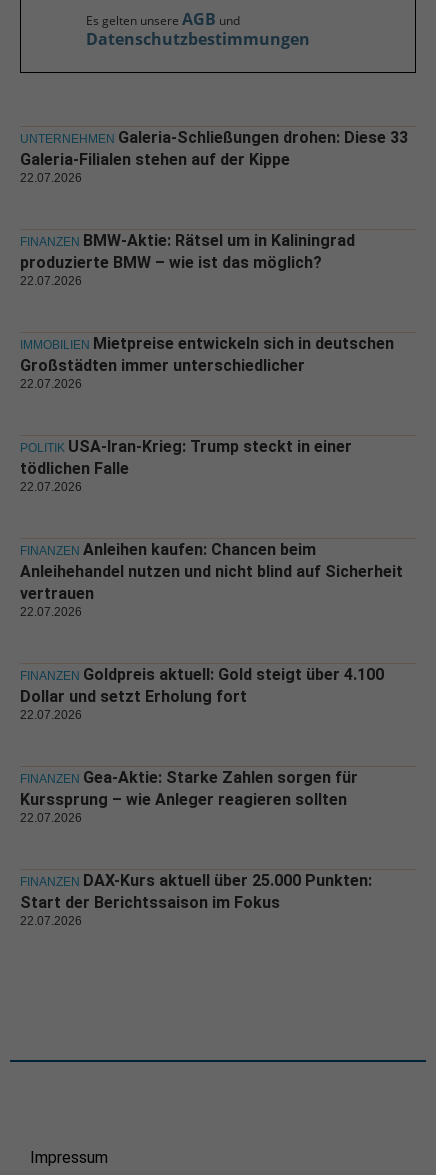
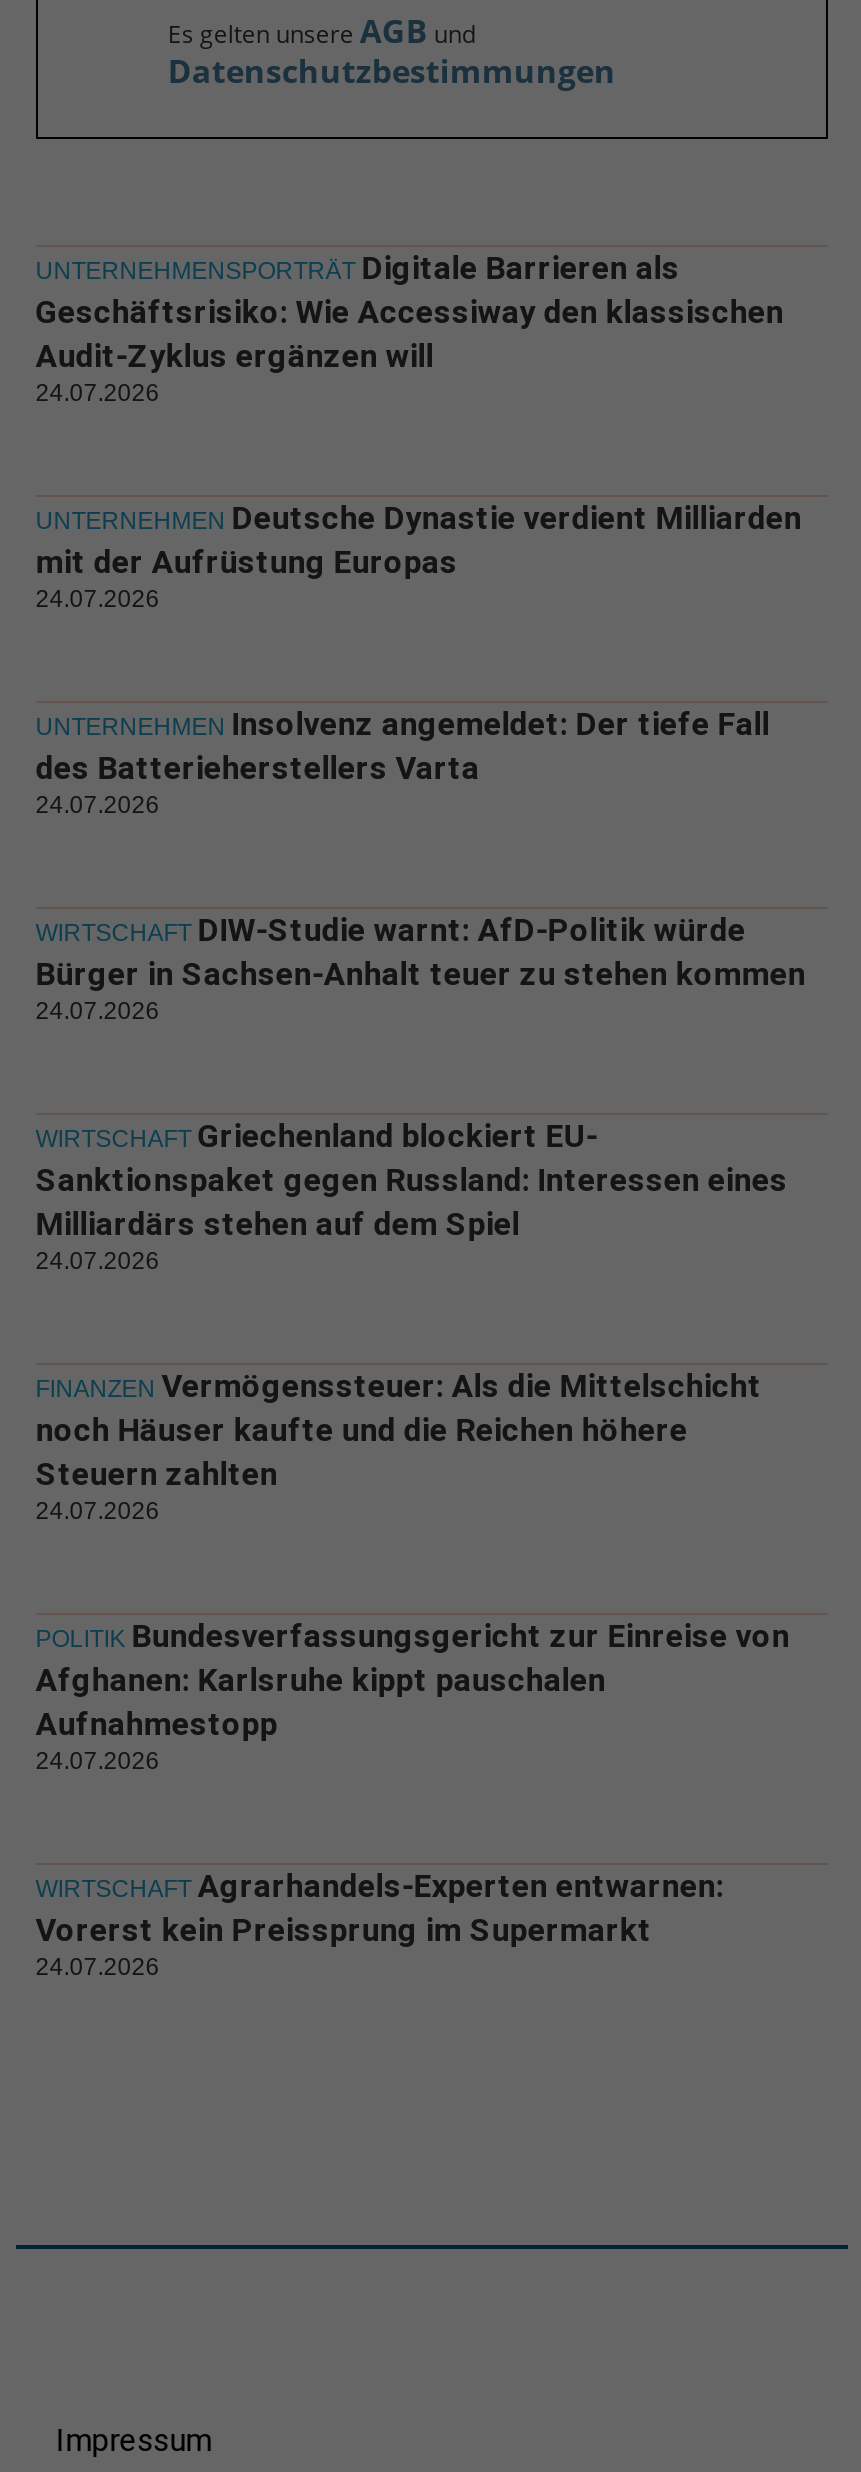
[20,128,408,185] UNTERNEHMEN Galeria-Schließungen drohen: Diese 33 | Galeria-Filialen stehen auf der Kippe | 22.07.2026 -> [35,249,783,407] UNTERNEHMENSPORTRÄT Digitale Barrieren als | Geschäftsrisiko: Wie Accessiway den klassischen | Audit-Zyklus ergänzen will | 24.07.2026
[20,231,355,288] FINANZEN BMW-Aktie: Rätsel um in Kaliningrad | produzierte BMW – wie ist das möglich? | 22.07.2026 -> [35,499,801,613] UNTERNEHMEN Deutsche Dynastie verdient Milliarden | mit der Aufrüstung Europas | 24.07.2026
[20,334,394,391] IMMOBILIEN Mietpreise entwickeln sich in deutschen | Großstädten immer unterschiedlicher | 22.07.2026 -> [35,705,769,819] UNTERNEHMEN Insolvenz angemeldet: Der tiefe Fall | des Batterieherstellers Varta | 24.07.2026
[20,437,352,494] POLITIK USA-Iran-Krieg: Trump steckt in einer | tödlichen Falle | 22.07.2026 -> [35,911,805,1025] WIRTSCHAFT DIW-Studie warnt: AfD-Politik würde | Bürger in Sachsen-Anhalt teuer zu stehen kommen | 24.07.2026
[20,540,403,619] FINANZEN Anleihen kaufen: Chancen beim | Anleihehandel nutzen und nicht blind auf Sicherheit | vertrauen | 22.07.2026 -> [35,1117,787,1275] WIRTSCHAFT Griechenland blockiert EU- | Sanktionspaket gegen Russland: Interessen eines | Milliardärs stehen auf dem Spiel | 24.07.2026
[20,665,384,722] FINANZEN Goldpreis aktuell: Gold steigt über 4.100 | Dollar und setzt Erholung fort | 22.07.2026 -> [35,1367,761,1525] FINANZEN Vermögenssteuer: Als die Mittelschicht | noch Häuser kaufte und die Reichen höhere | Steuern zahlten | 24.07.2026
[20,768,358,825] FINANZEN Gea-Aktie: Starke Zahlen sorgen für | Kurssprung – wie Anleger reagieren sollten | 22.07.2026 -> [35,1617,789,1775] POLITIK Bundesverfassungsgericht zur Einreise von | Afghanen: Karlsruhe kippt pauschalen | Aufnahmestopp | 24.07.2026
[20,871,372,928] FINANZEN DAX-Kurs aktuell über 25.000 Punkten: | Start der Berichtssaison im Fokus | 22.07.2026 -> [35,1867,723,1981] WIRTSCHAFT Agrarhandels-Experten entwarnen: | Vorerst kein Preissprung im Supermarkt | 24.07.2026

